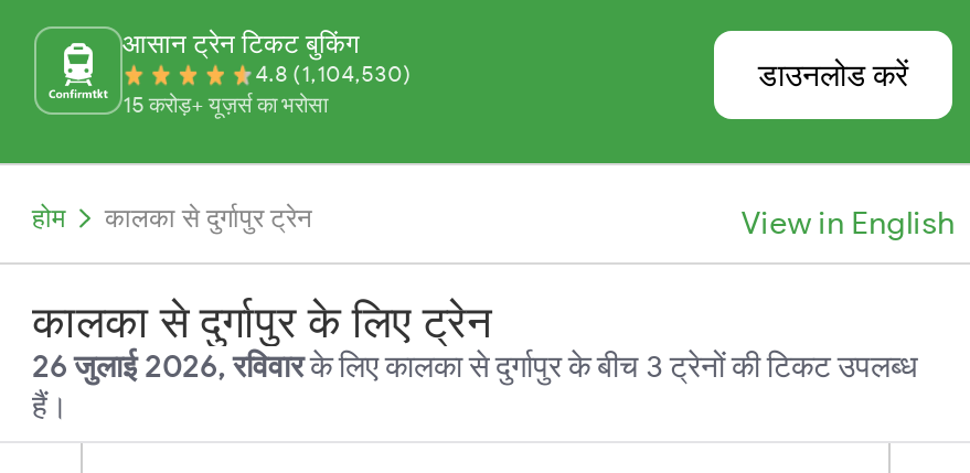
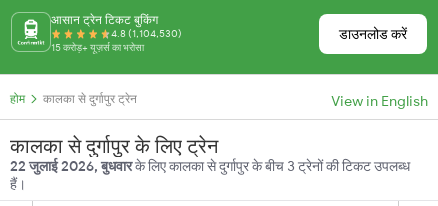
[32,346,917,386] 26 जुलाई 2026, रविवारके लिए कालका से दुर्गापुर के बीच 3 ट्रेनों की टिकट उपलब्ध -> [10,157,410,175] 22 जुलाई 2026, बुधवारके लिए कालका से दुर्गापुर के बीच 3 ट्रेनों की टिकट उपलब्ध

